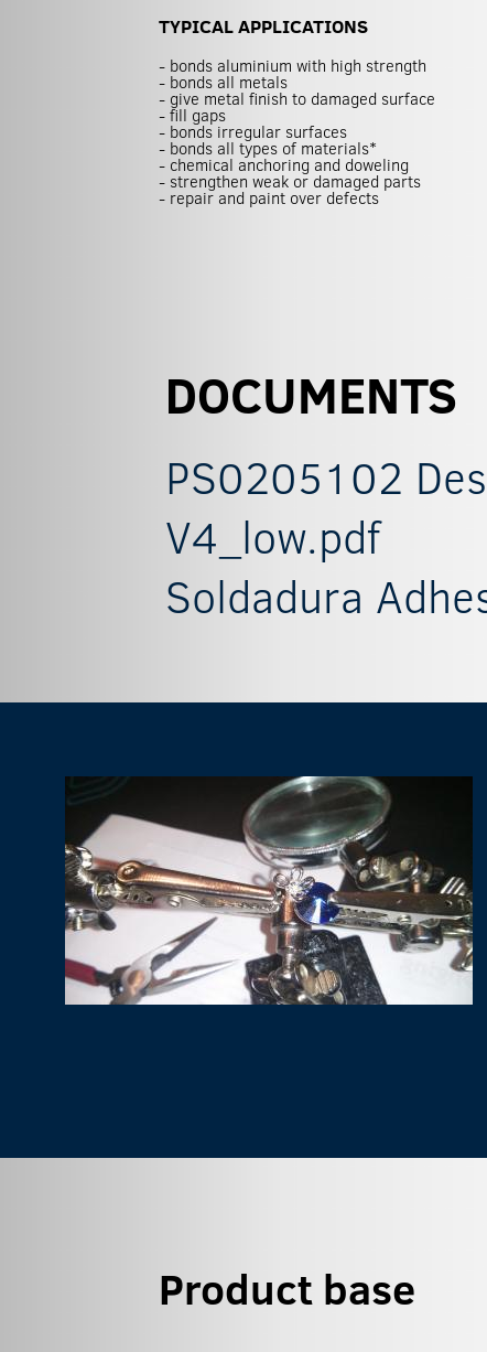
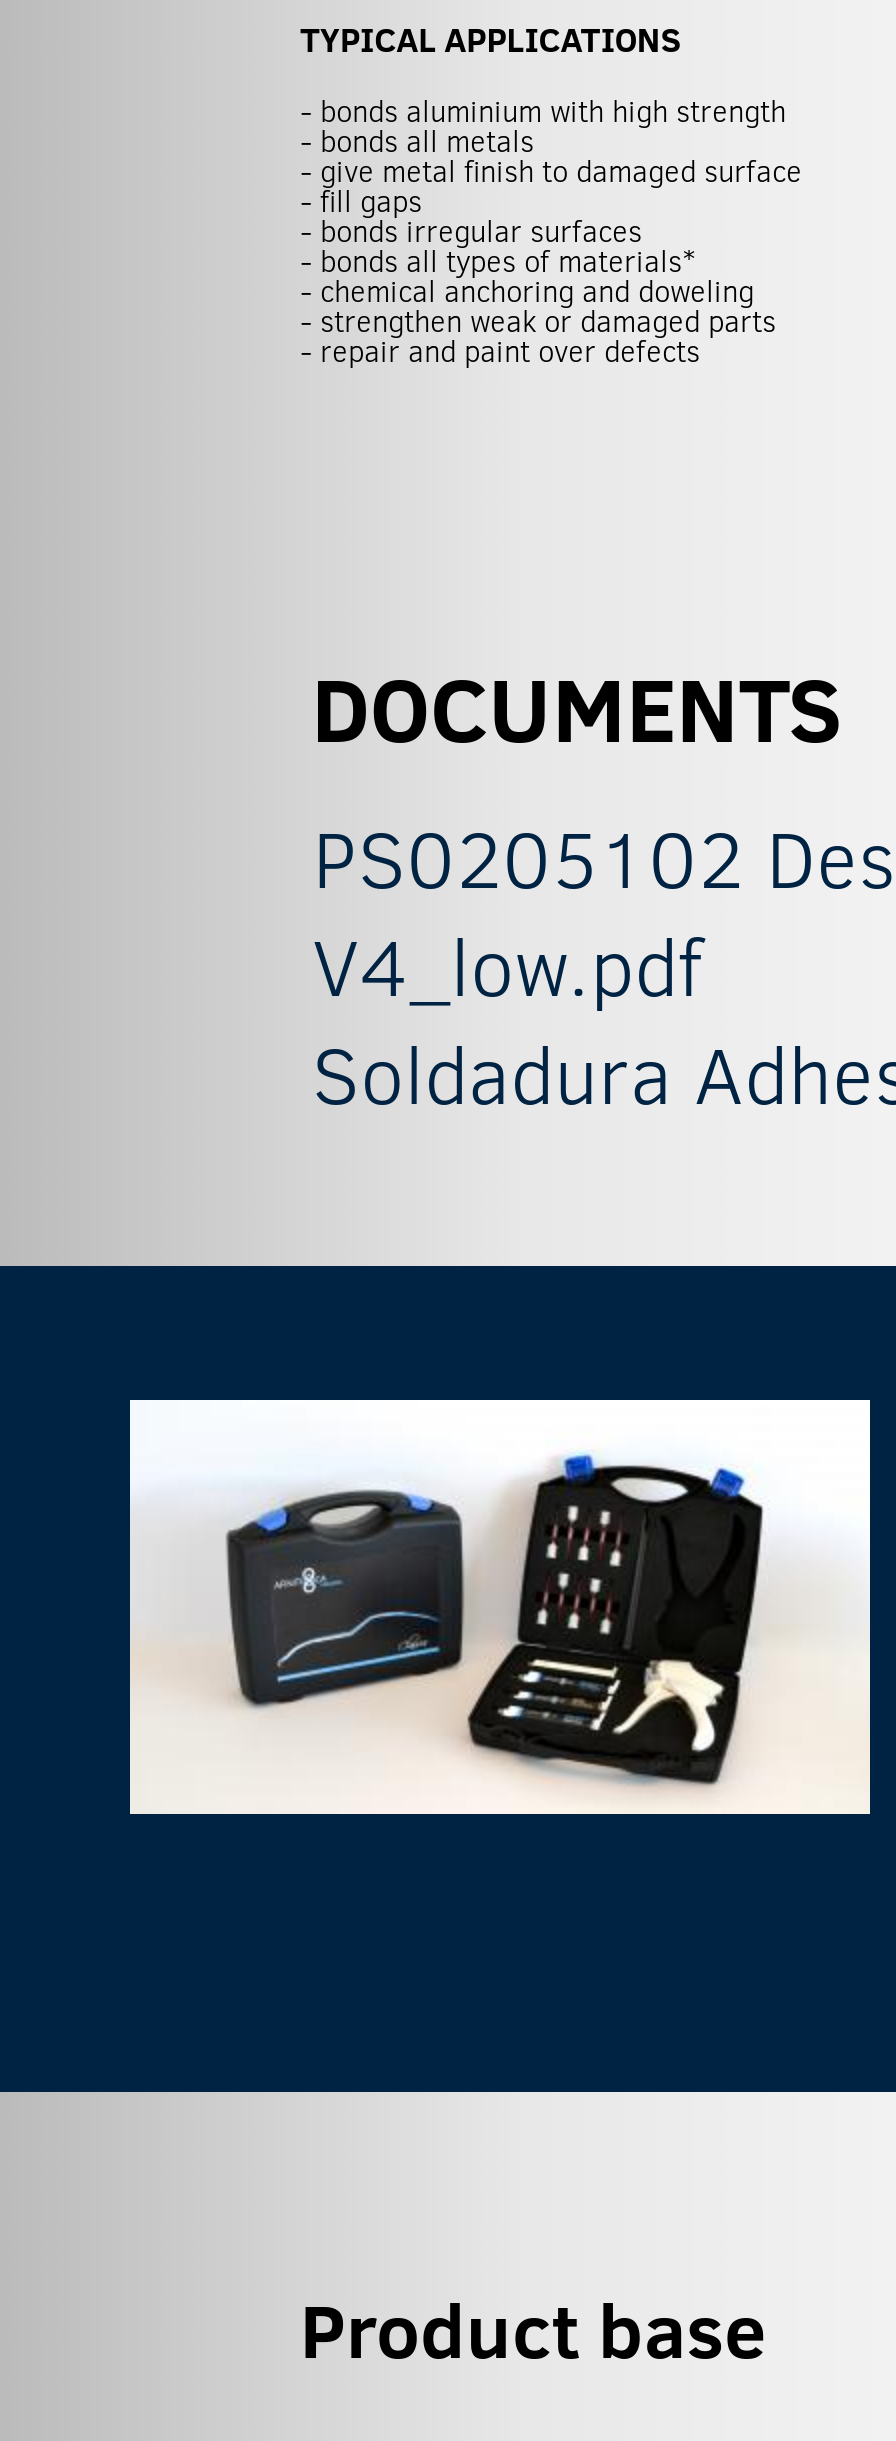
[64,775,474,1005] [image] -> [128,1398,872,1816] [image]

